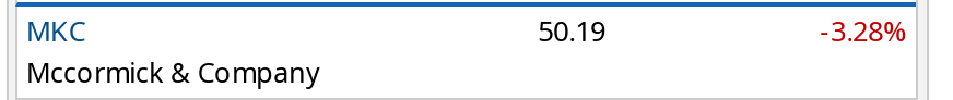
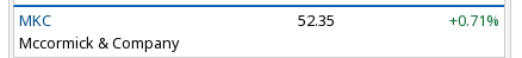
[538,11,606,50] 50.19 -> [298,9,335,31] 52.35
[820,11,907,50] -3.28% -> [449,9,499,31] +0.71%

